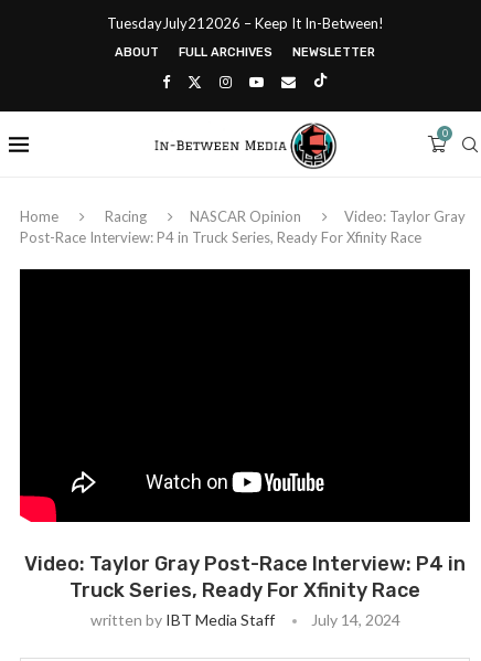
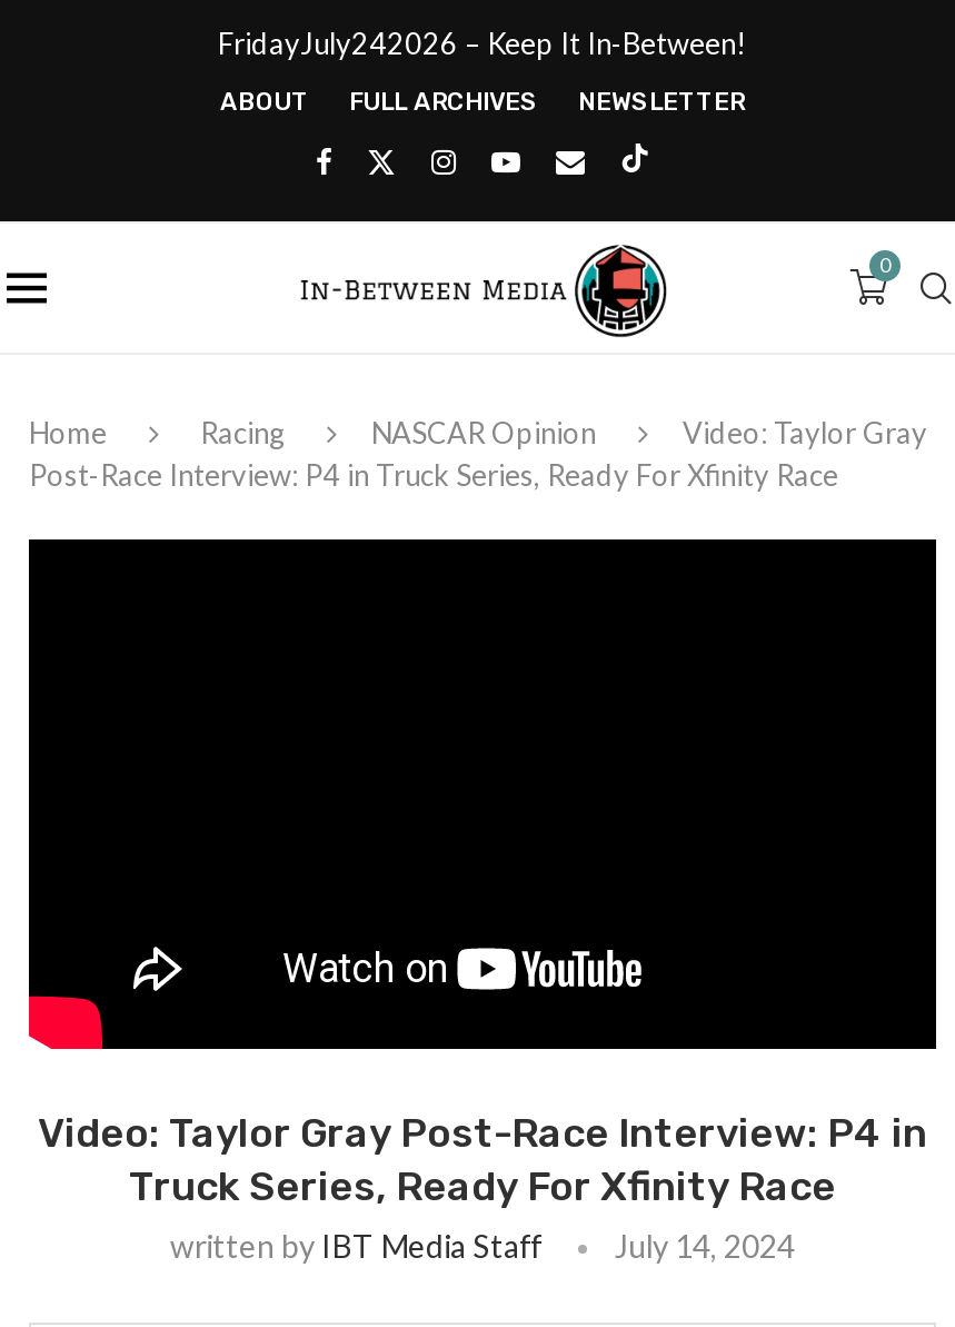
[106,14,383,32] TuesdayJuly212026 – Keep It In-Between! -> [218,26,747,61] FridayJuly242026 – Keep It In-Between!

